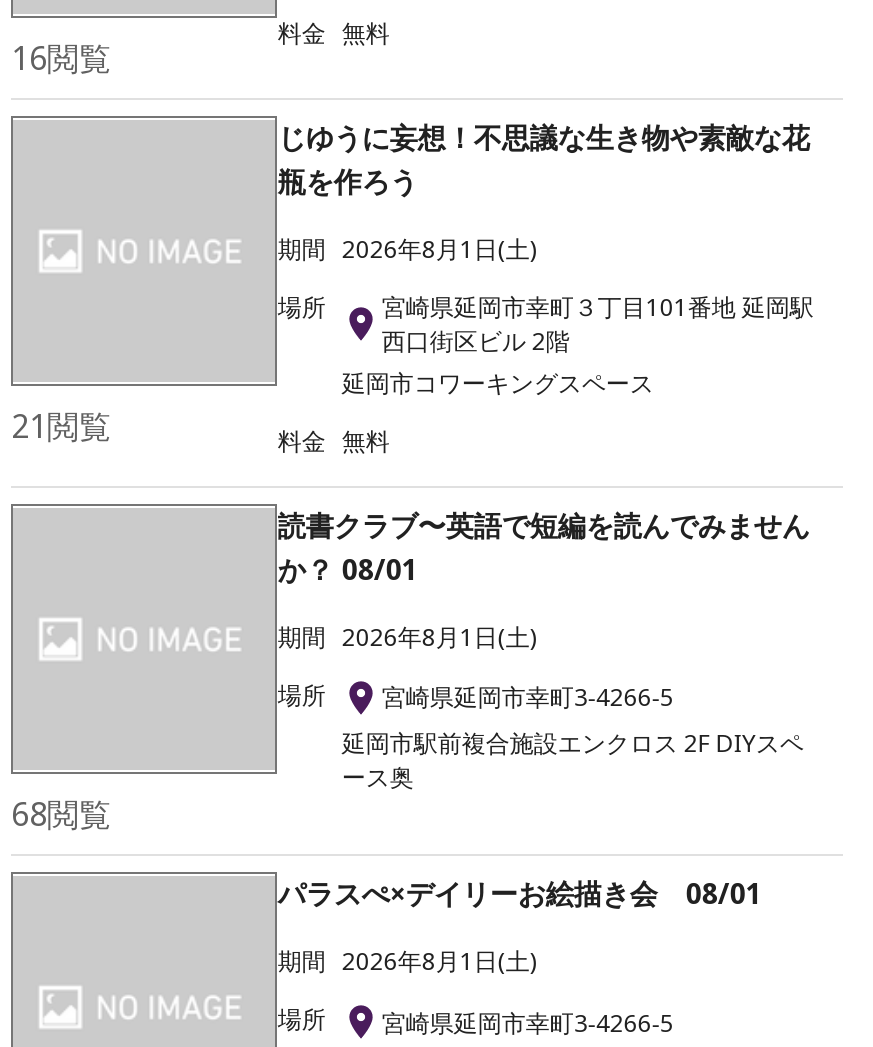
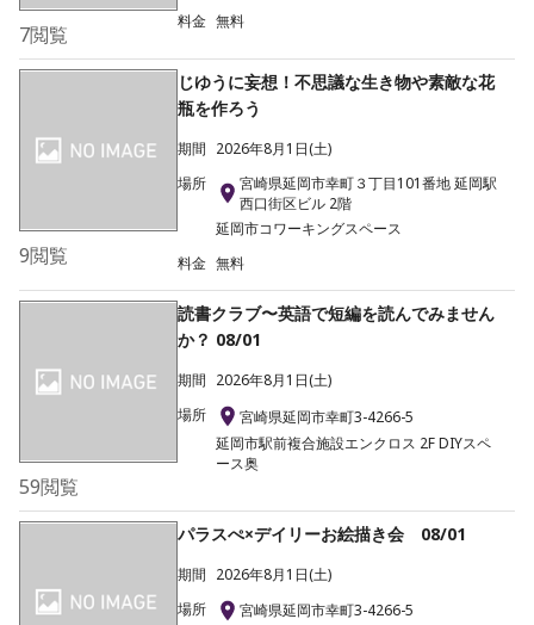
[11,36,111,80] 16閲覧 -> [19,22,68,48] 7閲覧
[11,404,111,448] 21閲覧 -> [19,242,68,268] 9閲覧
[11,792,111,836] 68閲覧 -> [19,473,79,499] 59閲覧

